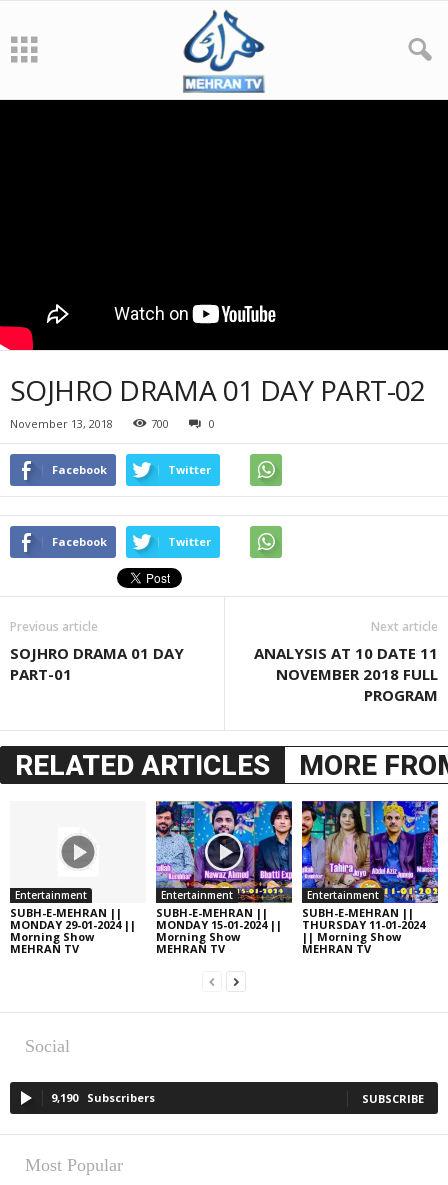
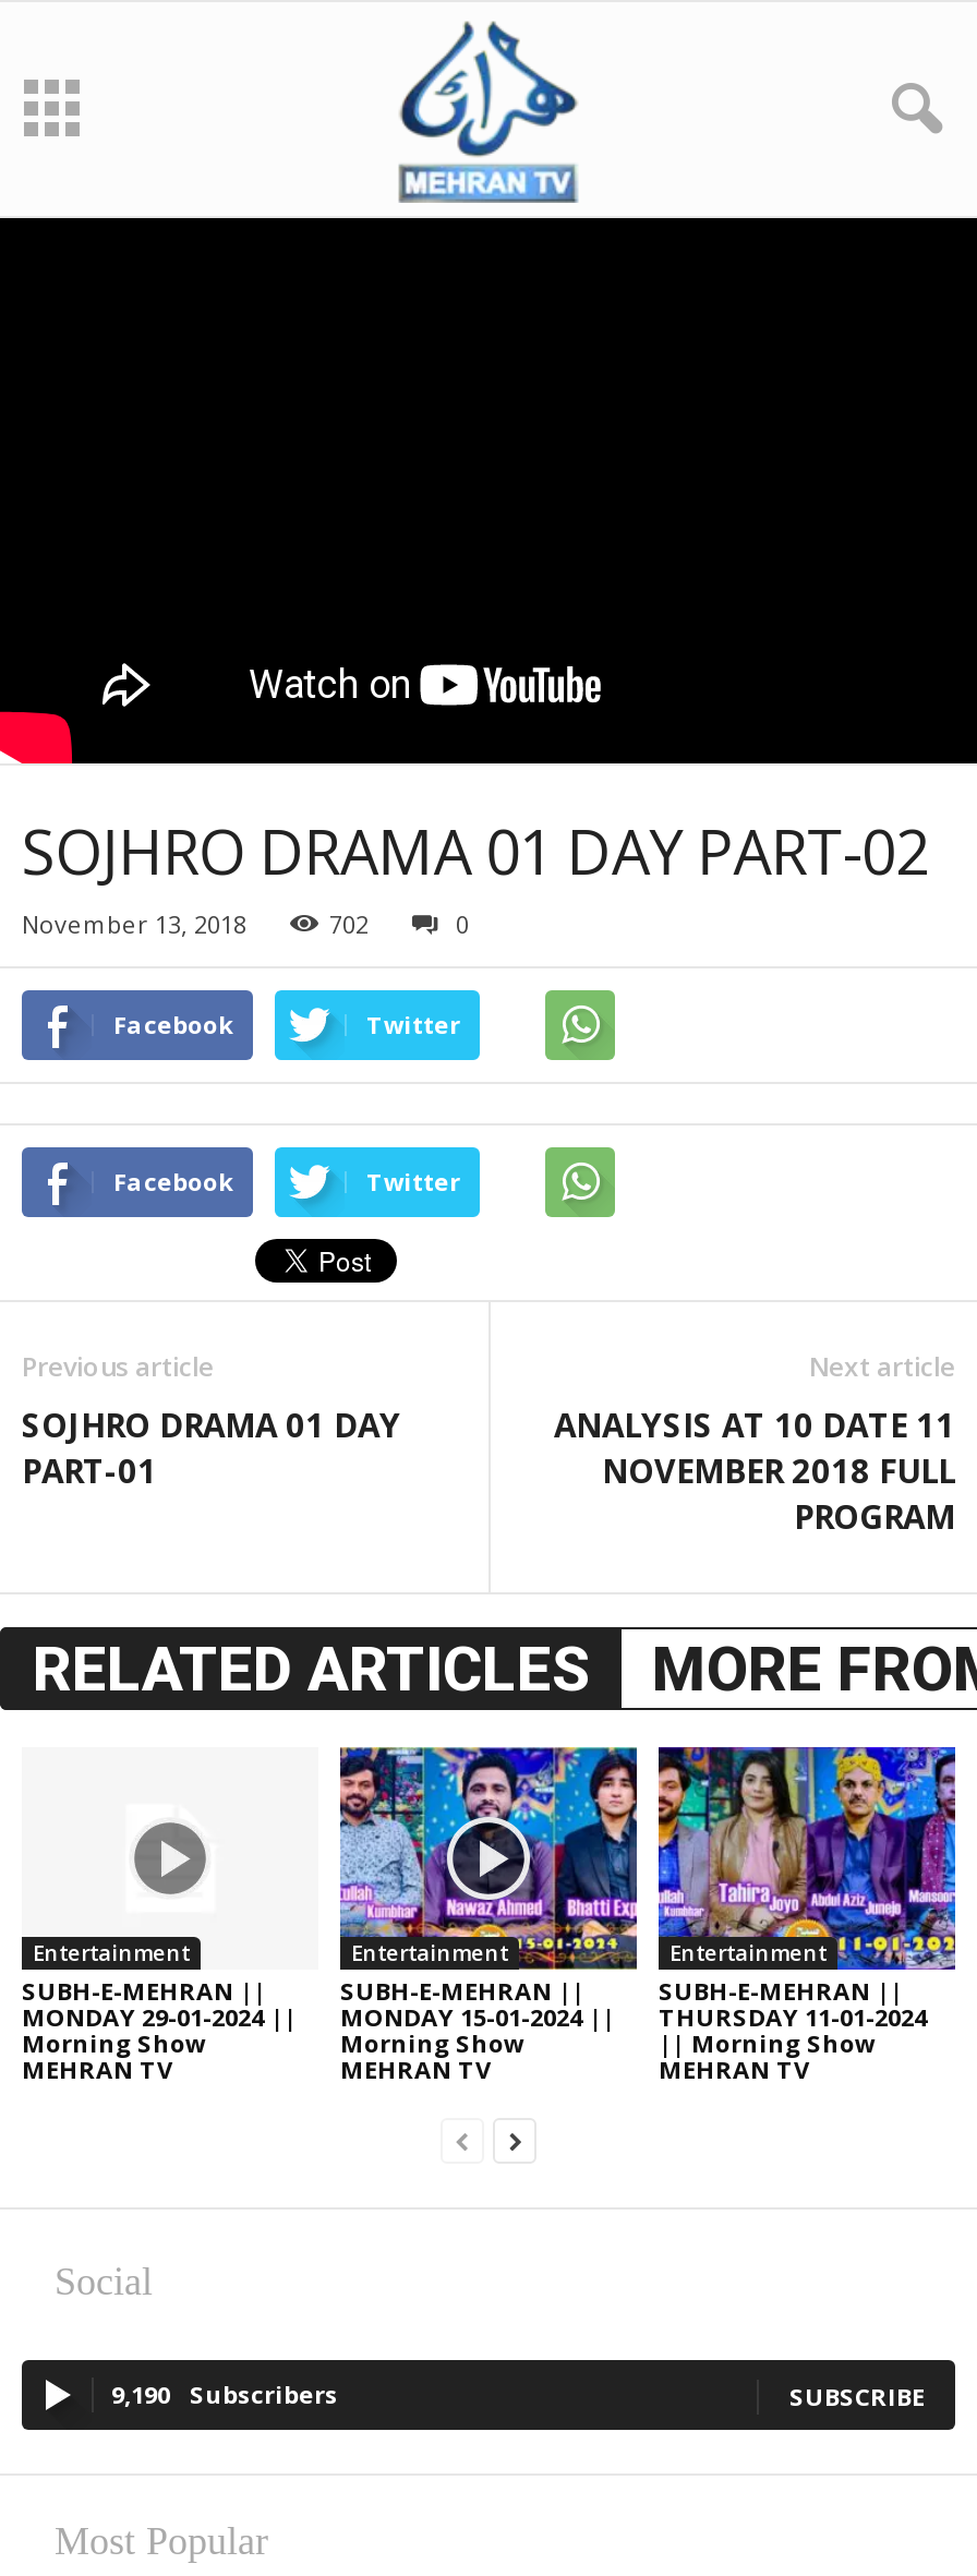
[151,416,169,431] 700 -> [329,907,369,940] 702

